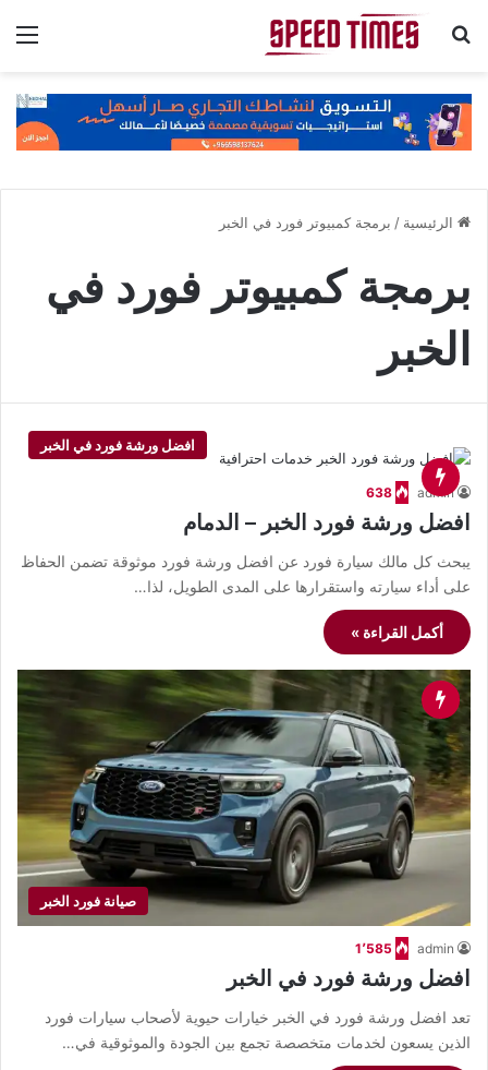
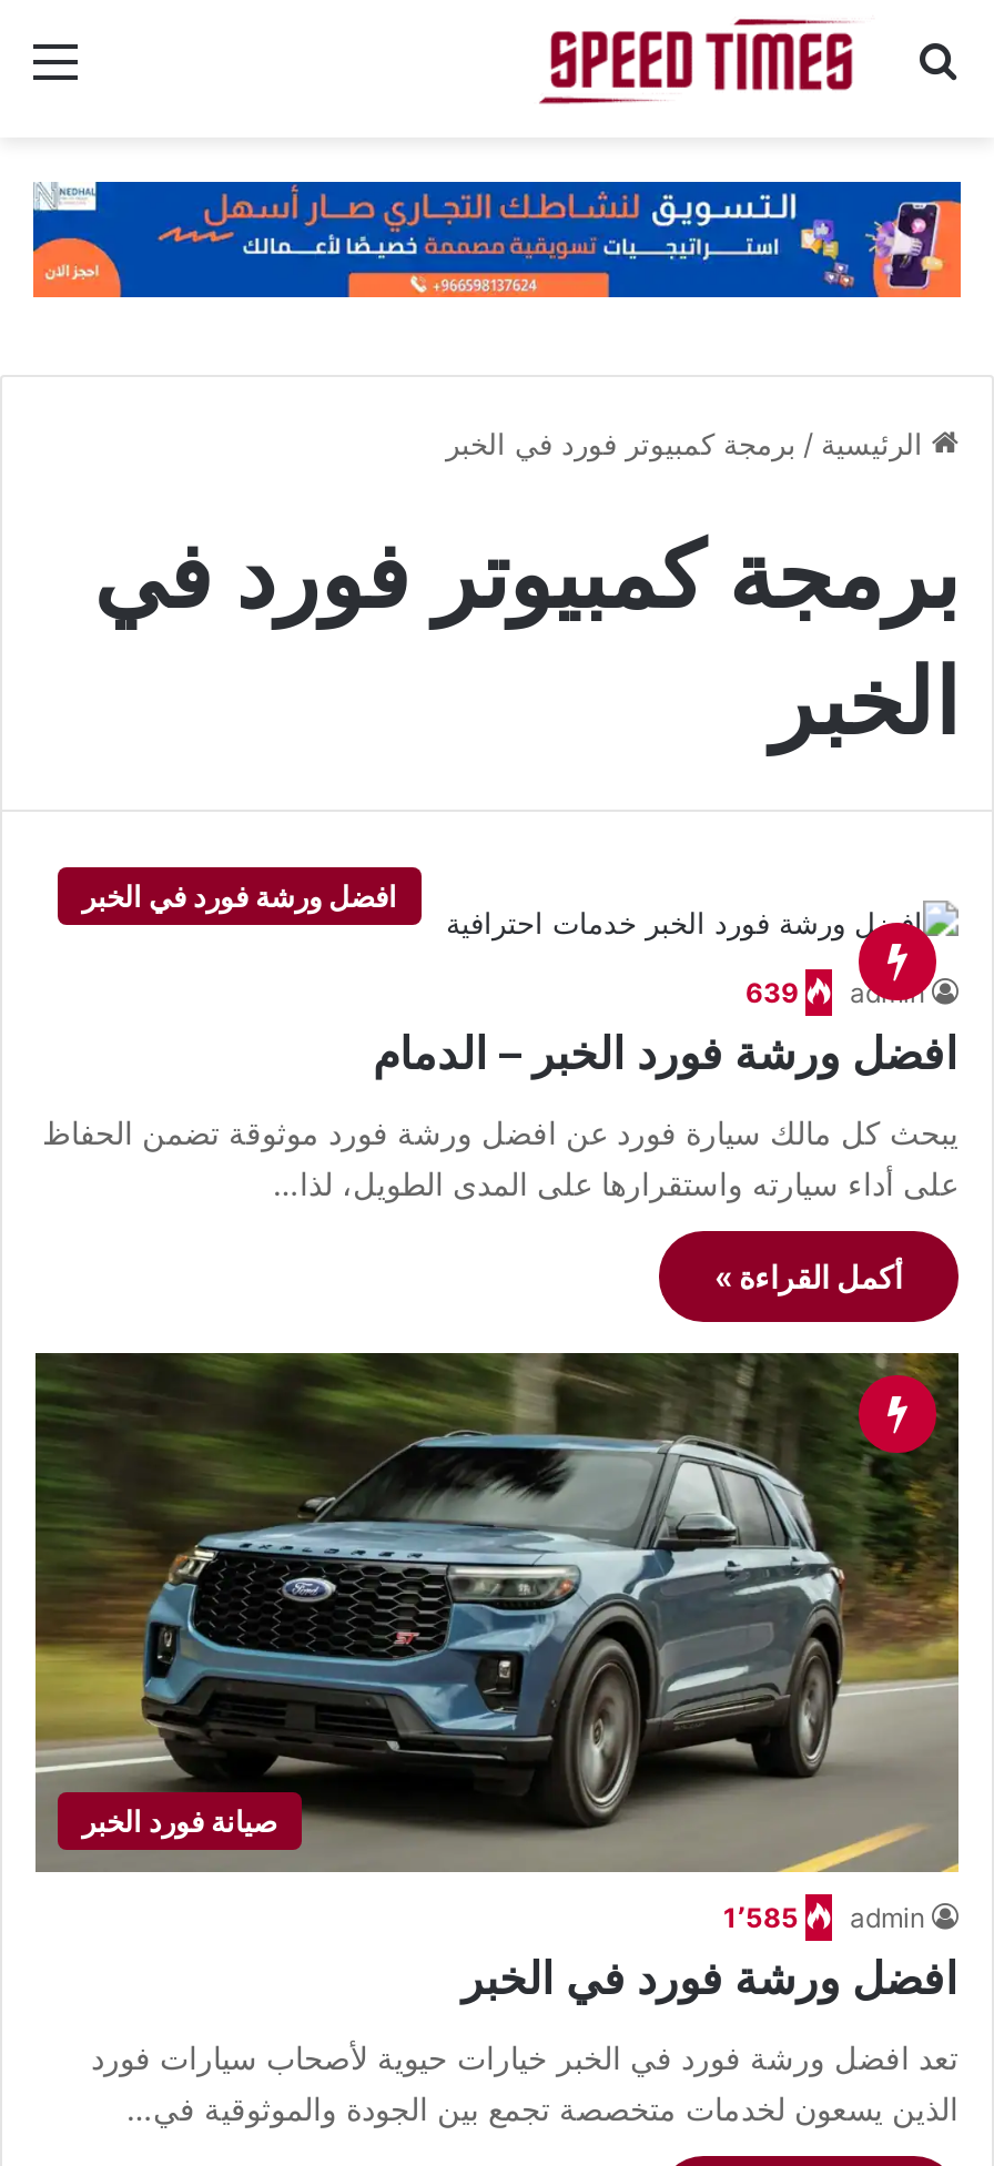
[366,484,392,501] 638 -> [745,976,799,1009] 639

